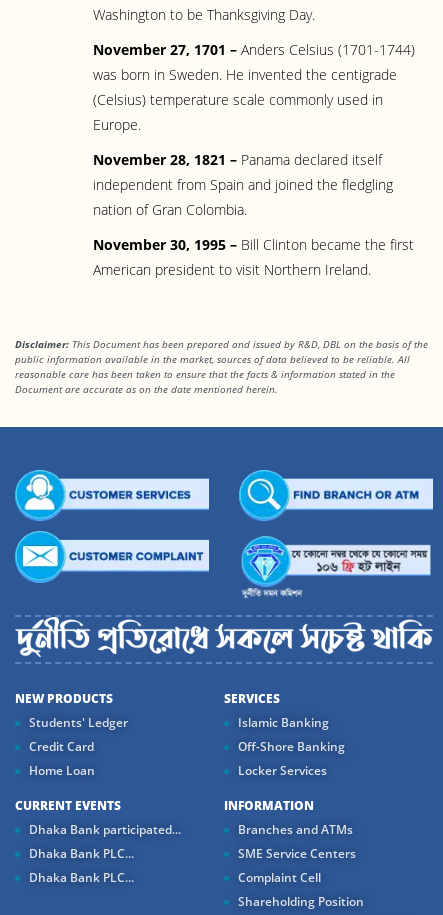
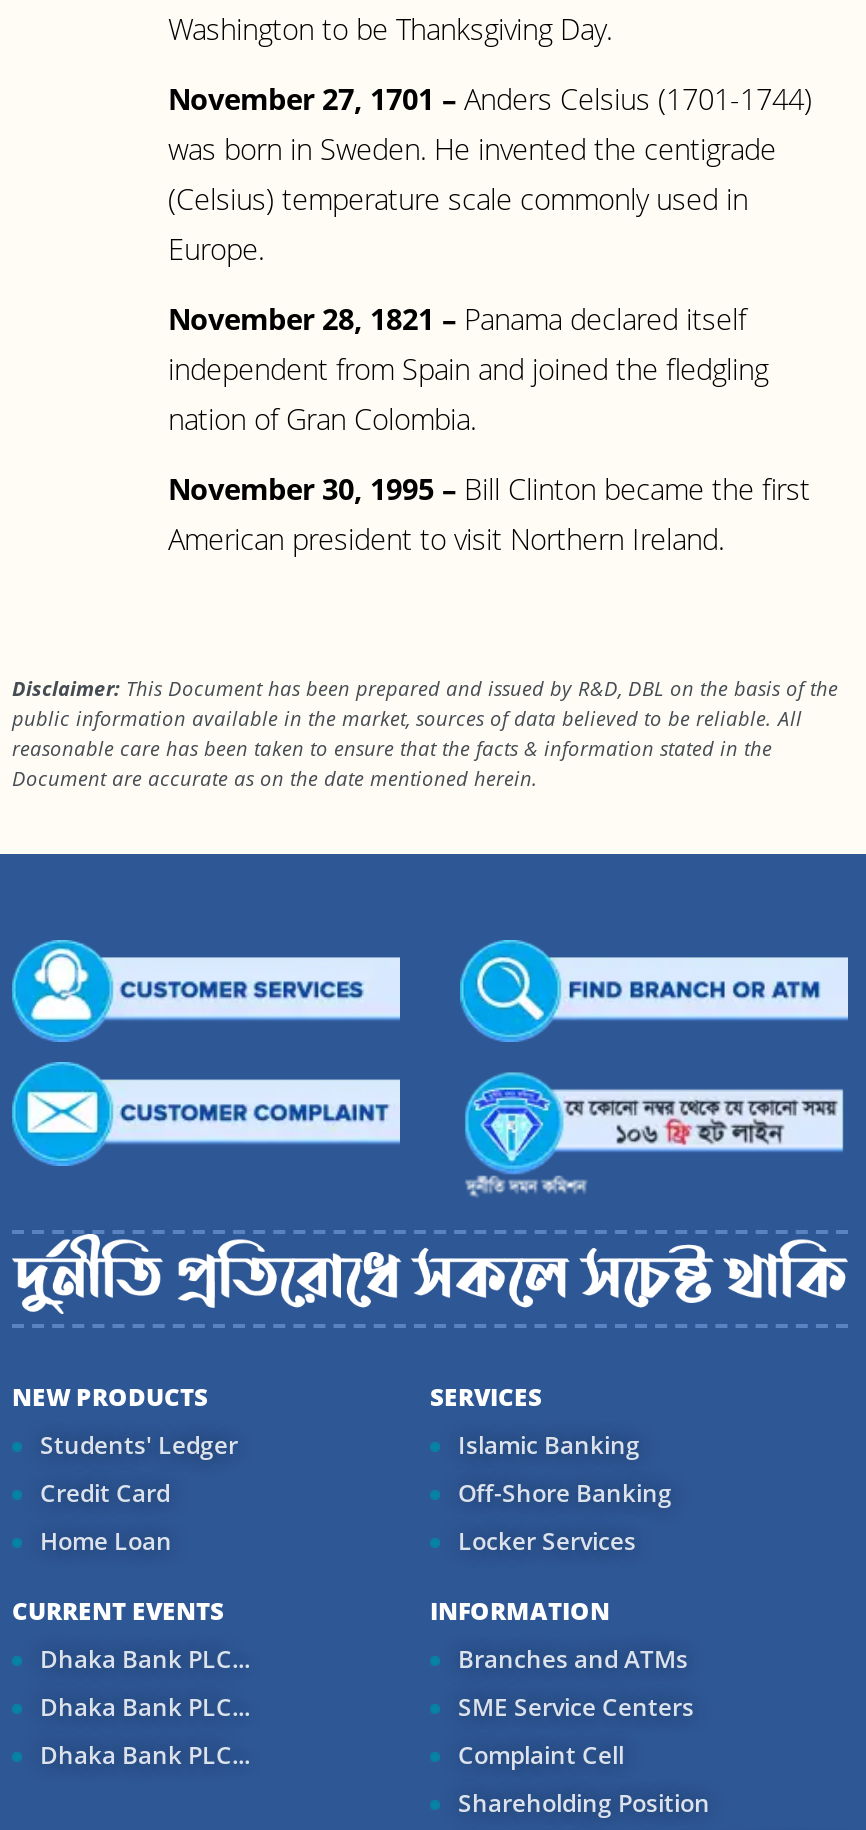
[29,821,181,838] Dhaka Bank participated... -> [40,1643,250,1677] Dhaka Bank PLC...

